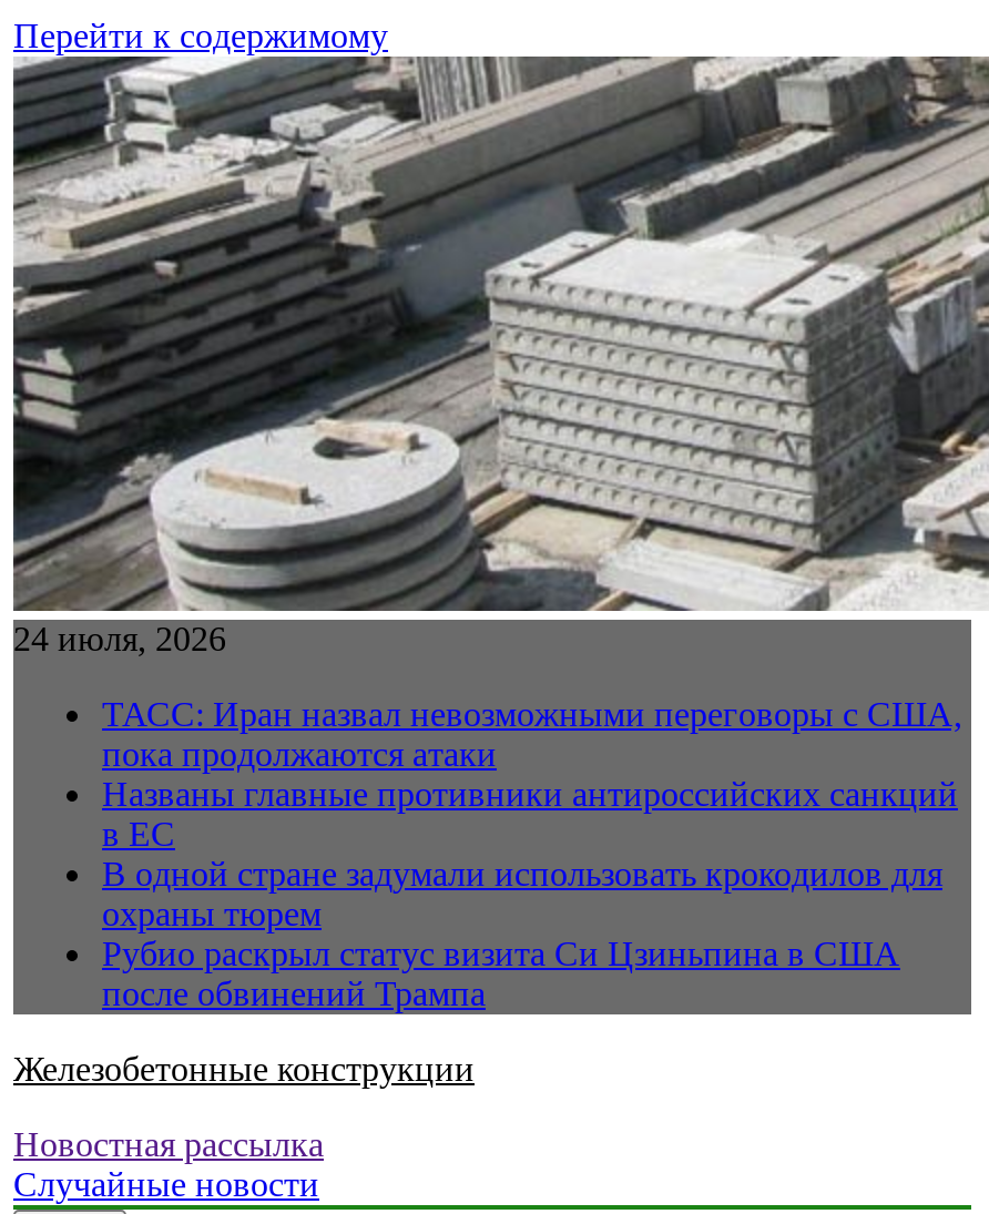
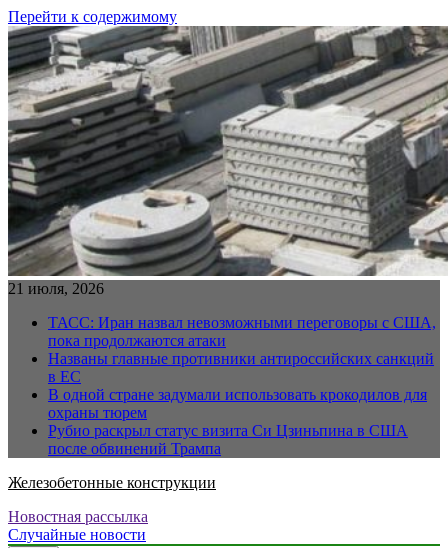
[13,620,226,657] 24 июля, 2026 -> [8,280,104,297] 21 июля, 2026

